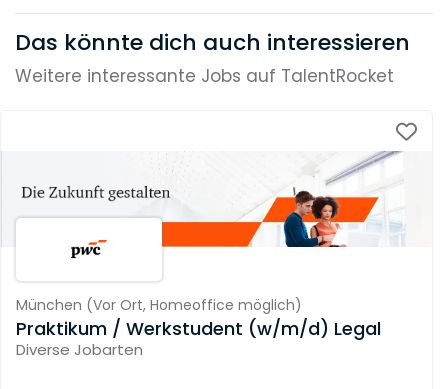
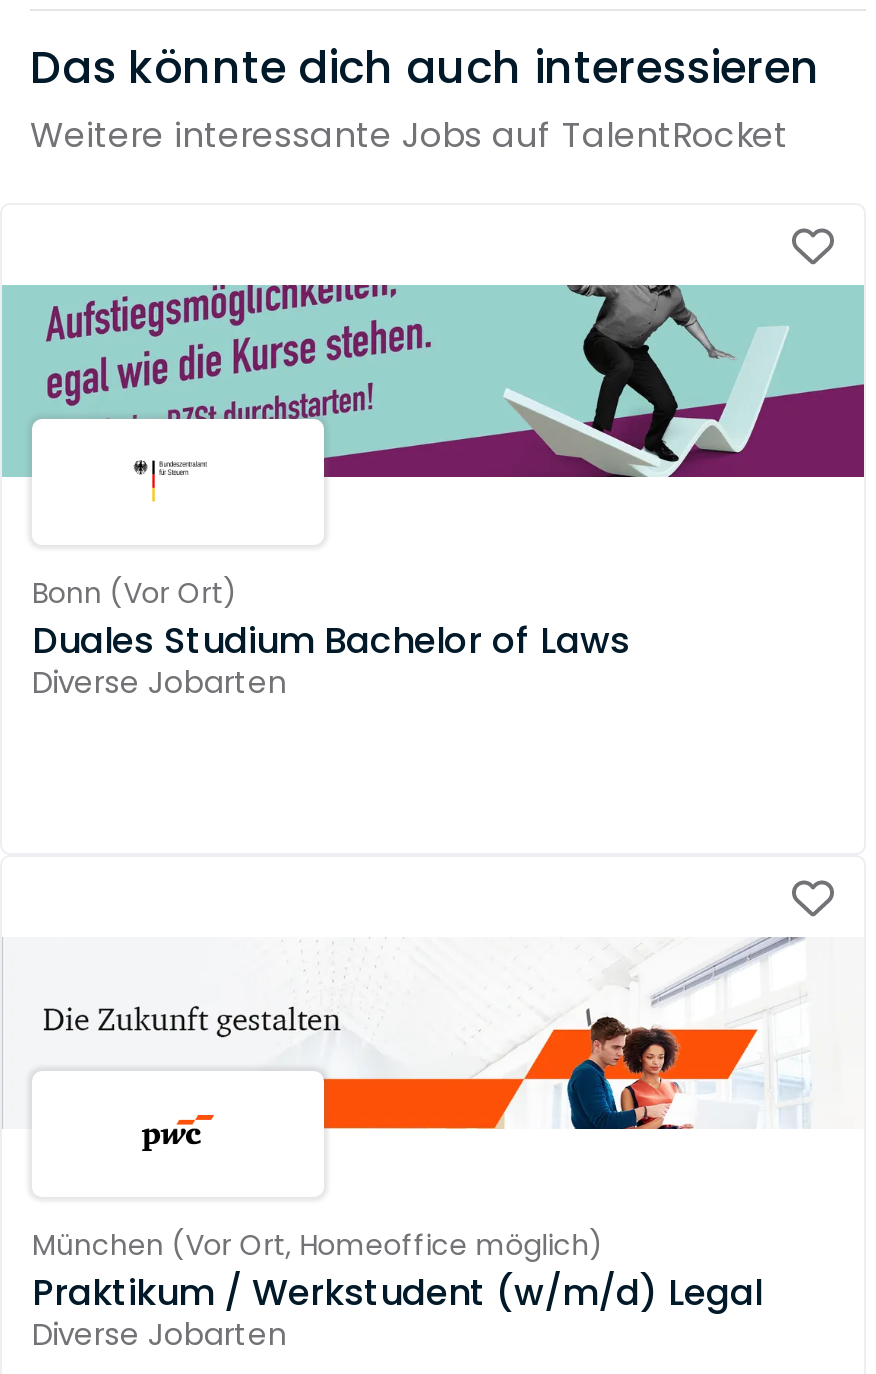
none -> [6,283,866,704] [image] | Bonn (Vor Ort) | Duales Studium Bachelor of Laws | Diverse Jobarten

